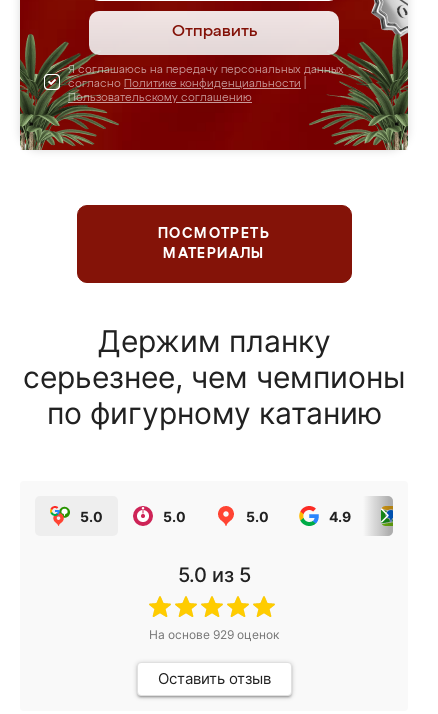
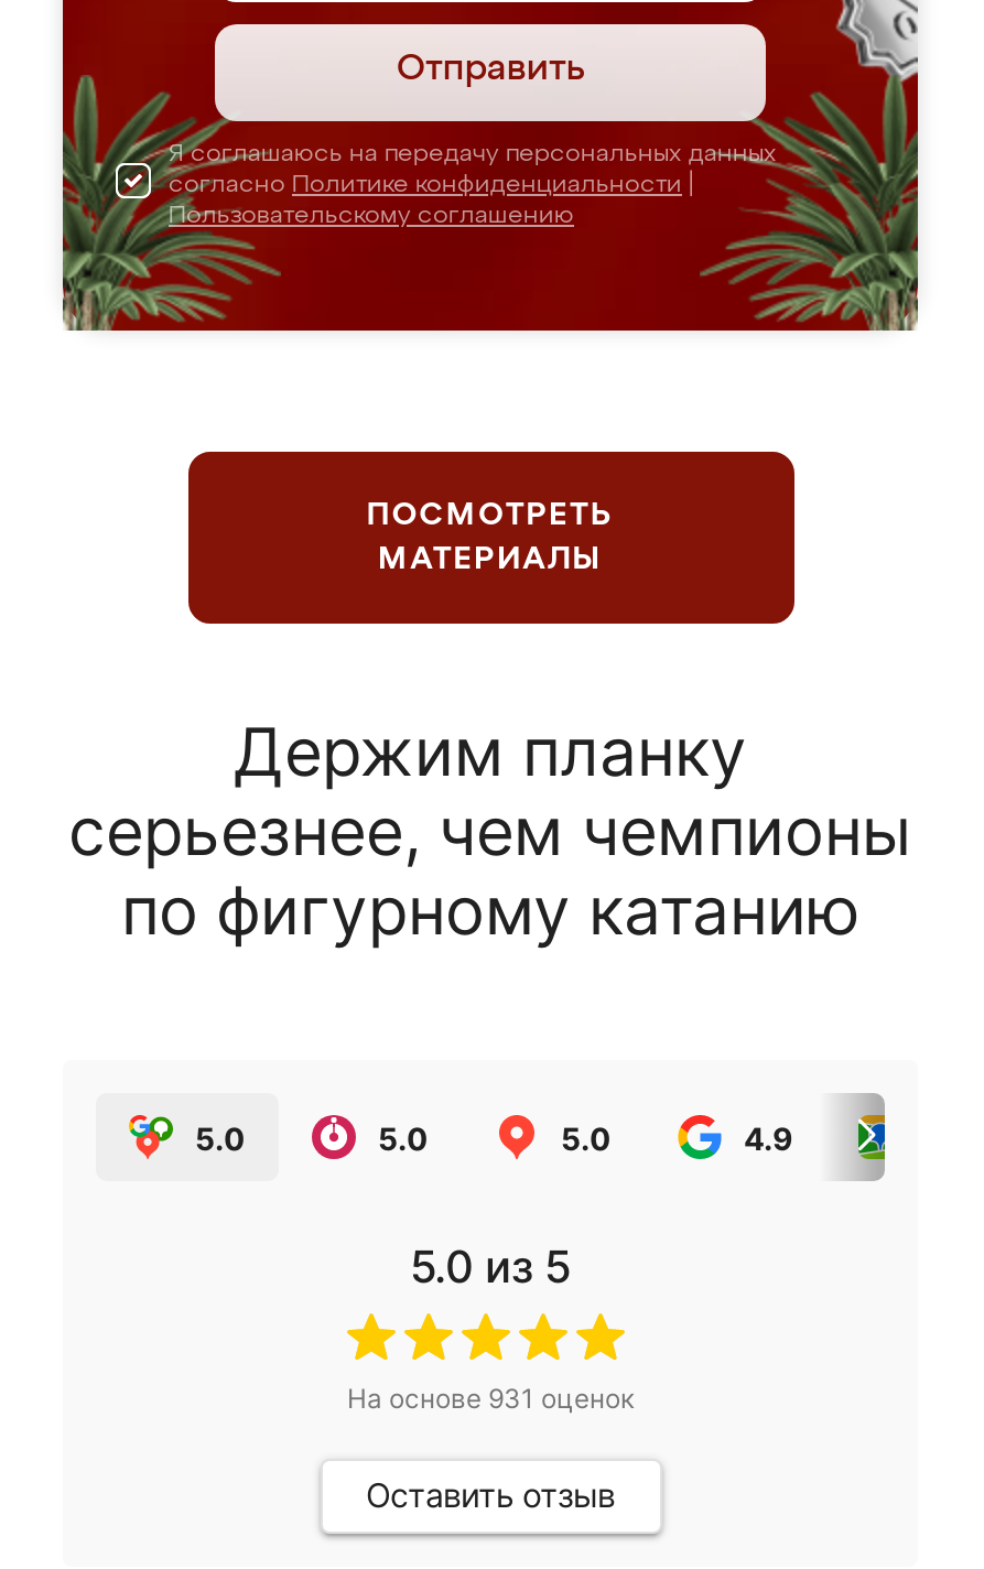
[149,627,279,642] На основе 929 оценок -> [347,1382,634,1415] На основе 931 оценок

